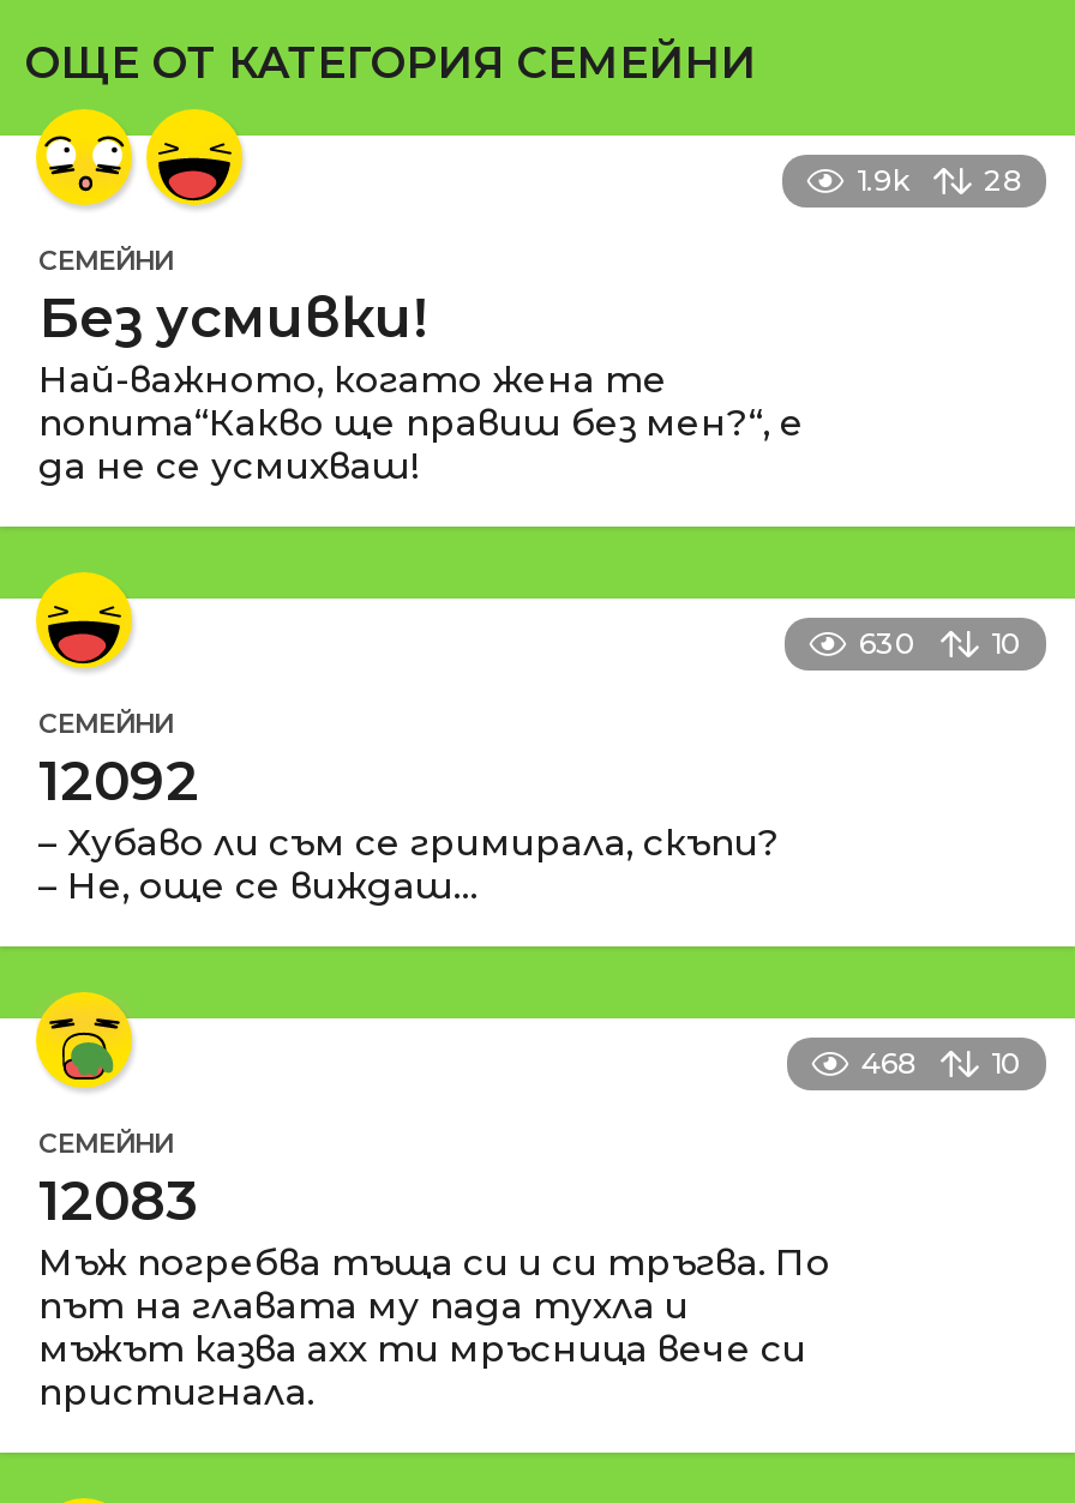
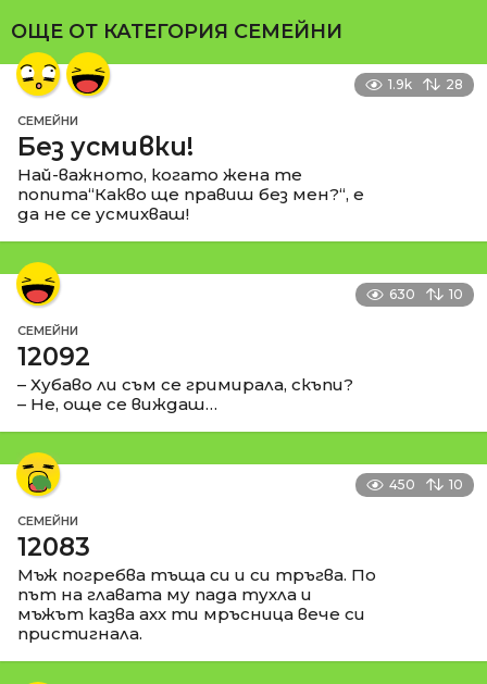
[861,1044,917,1080] 468 -> [389,476,415,492] 450

